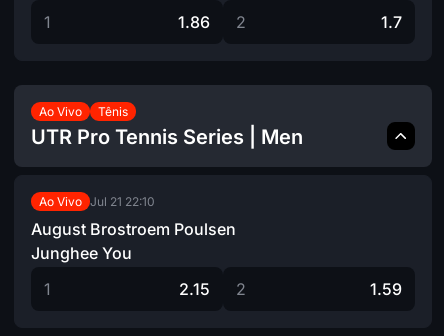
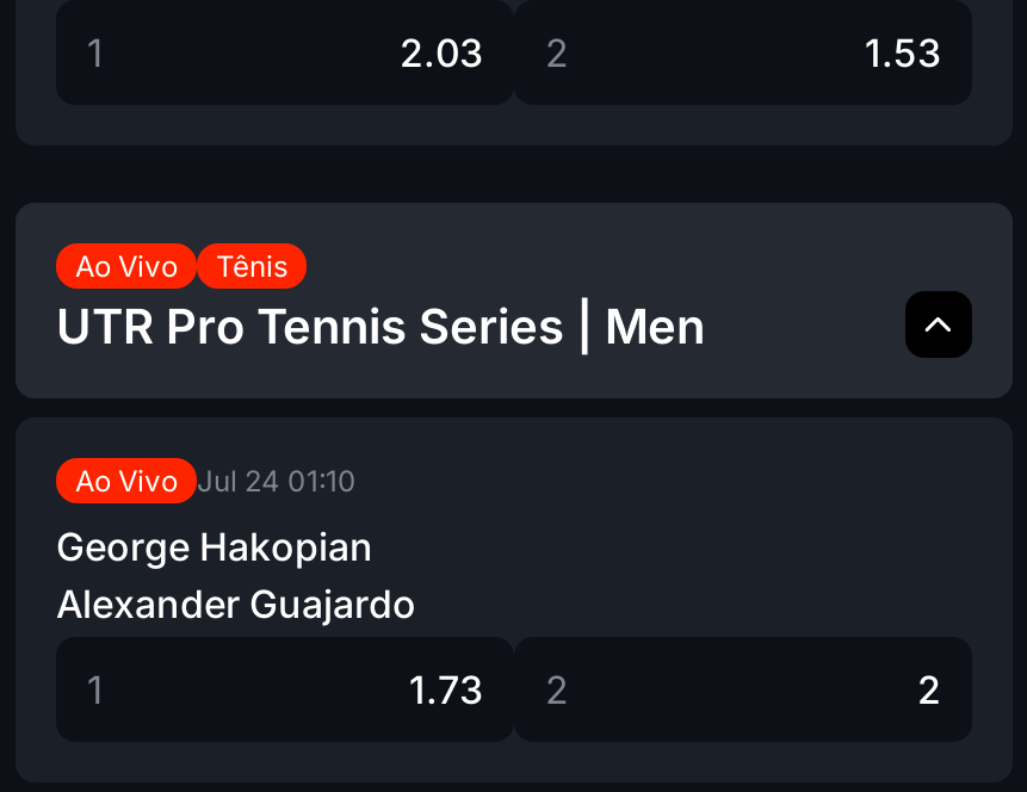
[178,12,246,32] 1.86 2 -> [400,29,569,76] 2.03 2
[381,12,402,32] 1.7 -> [865,29,941,76] 1.53
[39,193,155,209] Ao Vivo Jul 21 22:10 -> [75,462,357,499] Ao Vivo Jul 24 01:10
[31,219,236,263] August Brostroem Poulsen | Junghee You -> [56,522,416,627] George Hakopian | Alexander Guajardo
[179,279,246,299] 2.15 2 -> [409,666,569,713] 1.73 2
[370,279,402,299] 1.59 -> [917,666,941,713] 2

